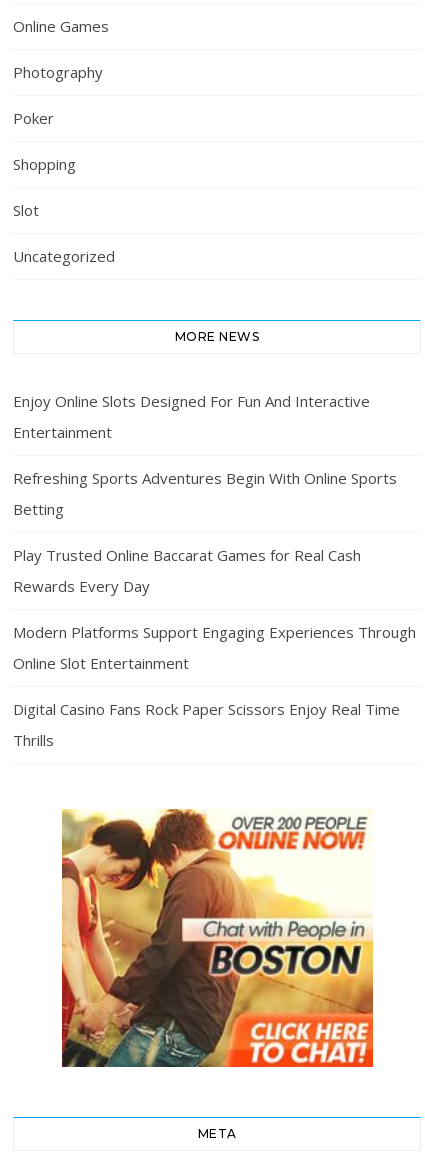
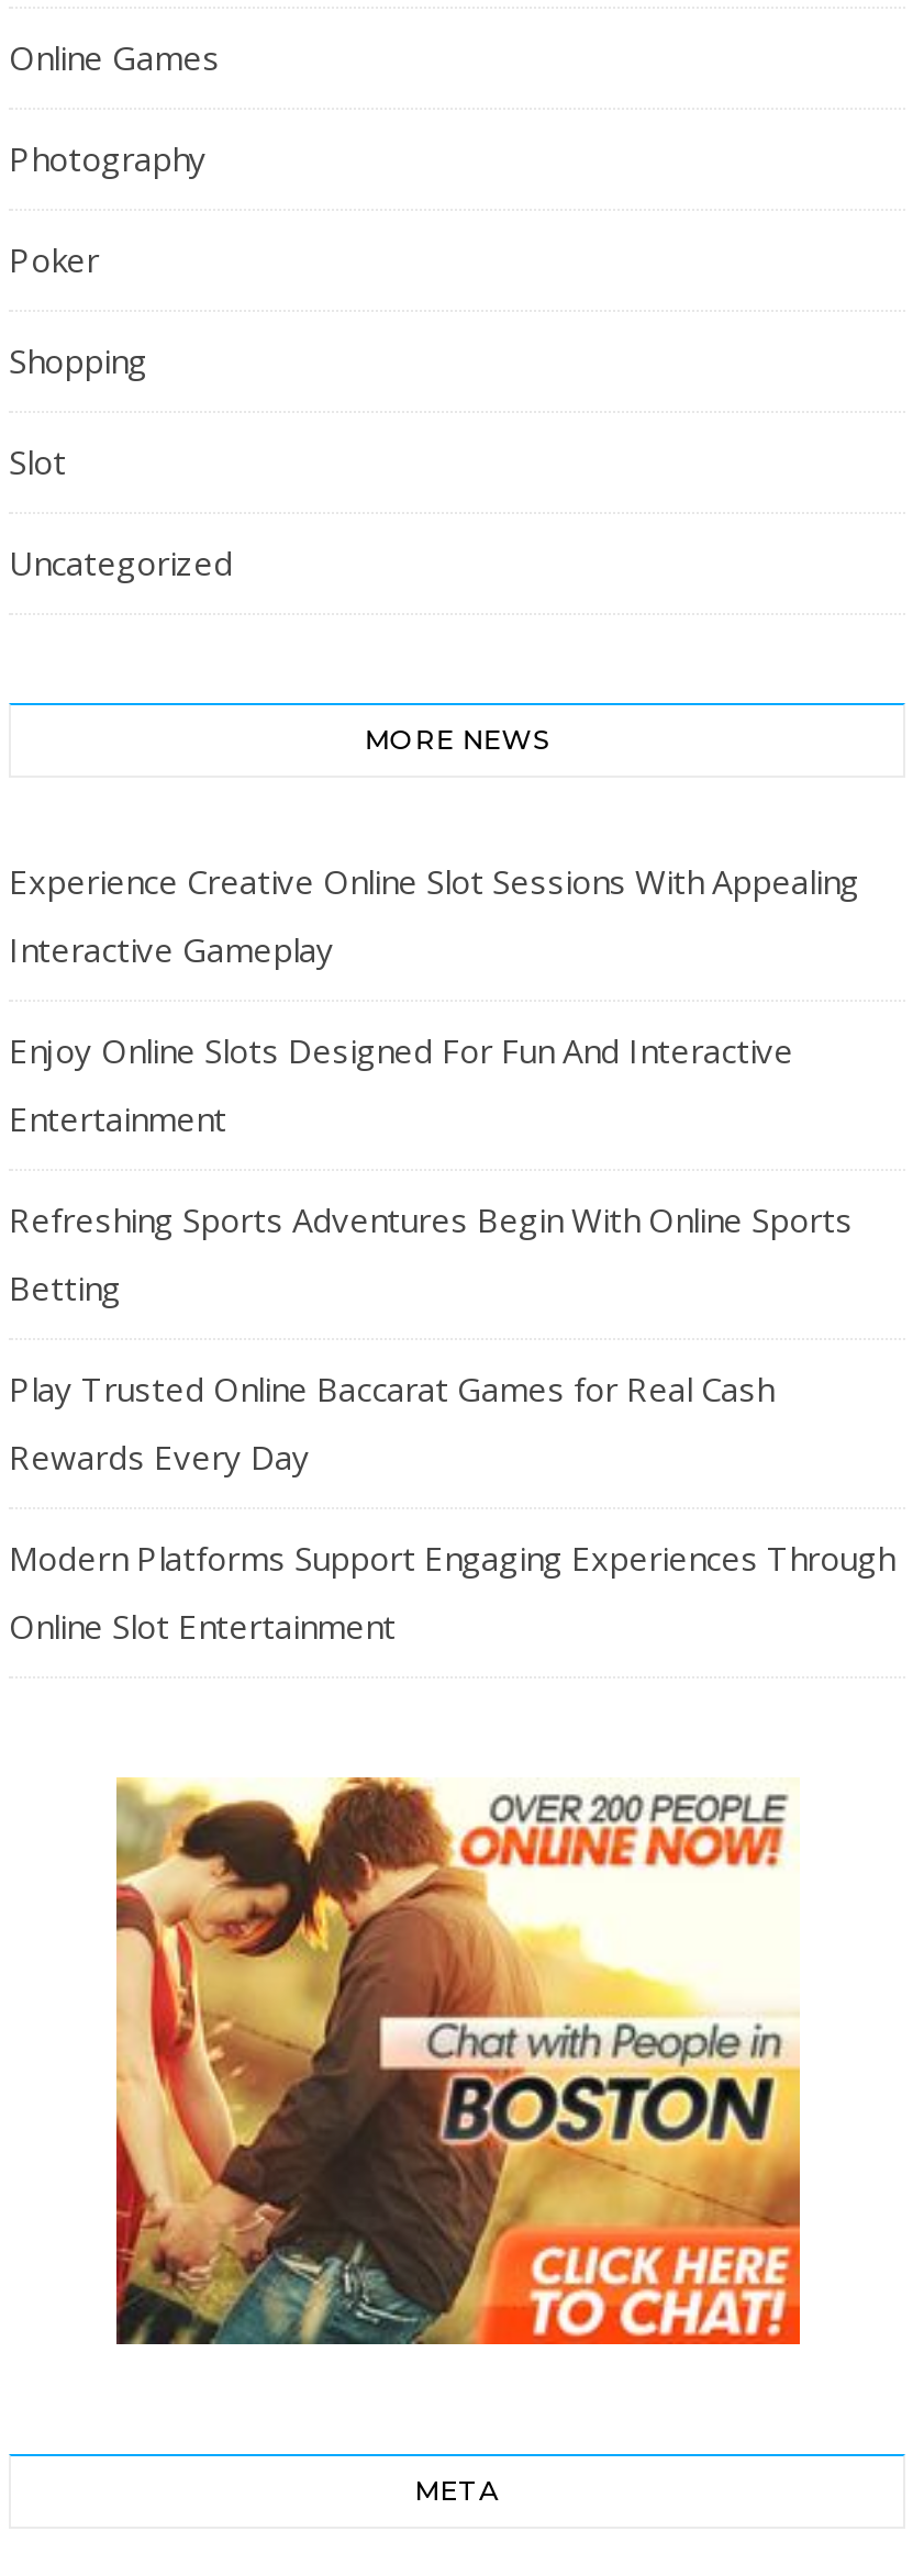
none -> [9,859,859,971] Experience Creative Online Slot Sessions With Appealing | Interactive Gameplay
moved [13,391,416,673] -> [9,1028,894,1648]: Enjoy Online Slots Designed For Fun And Interactive | Entertainment | Refreshing Sports Adventures Begin With Online Sports | Betting | Play Trusted Online Baccarat Games for Real Cash | Rewards Every Day | Modern Platforms Support Engaging Experiences Through | Online Slot Entertainment
[13,699,400,750] Digital Casino Fans Rock Paper Scissors Enjoy Real Time | Thrills -> none

